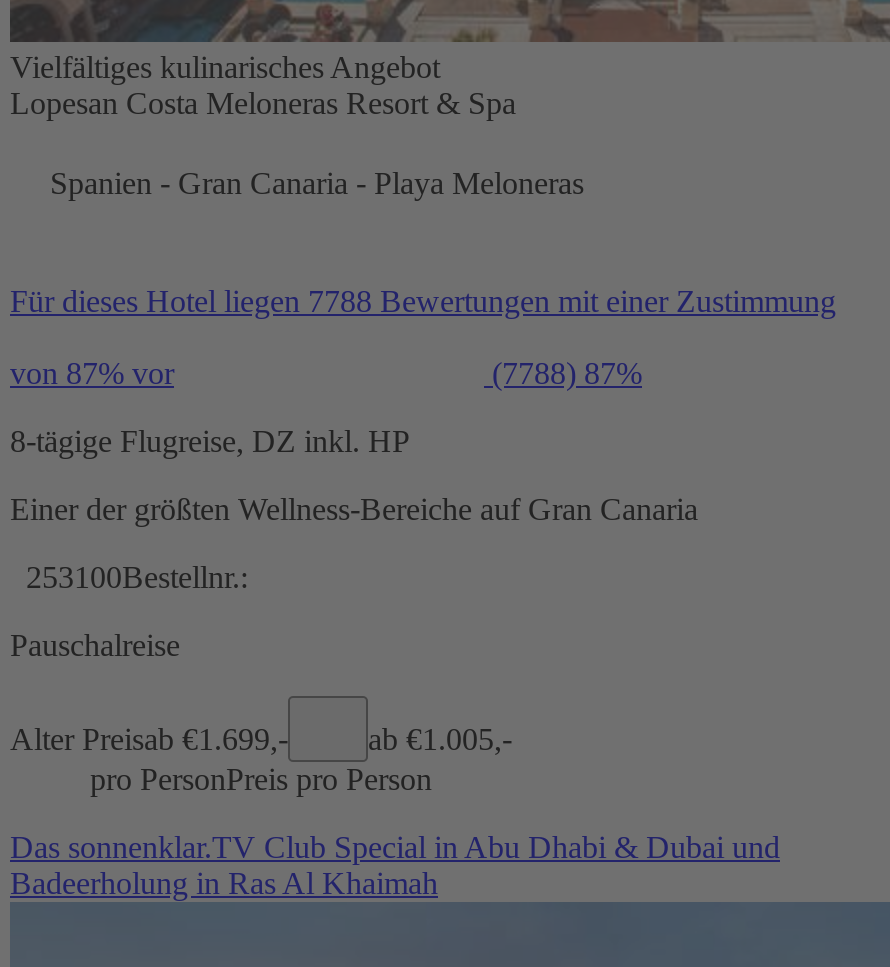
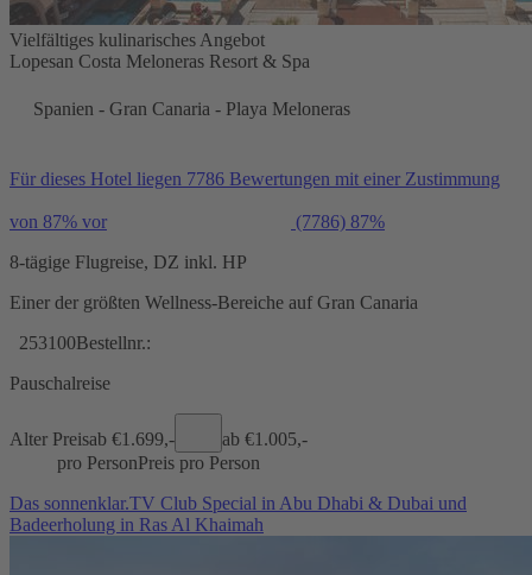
[10,283,836,317] Für dieses Hotel liegen 7788 Bewertungen mit einer Zustimmung -> [9,168,500,188] Für dieses Hotel liegen 7786 Bewertungen mit einer Zustimmung
[484,355,642,389] (7788) 87% -> [291,211,385,231] (7786) 87%

